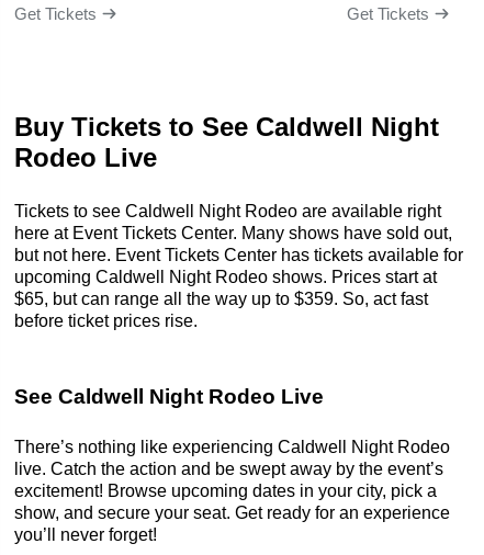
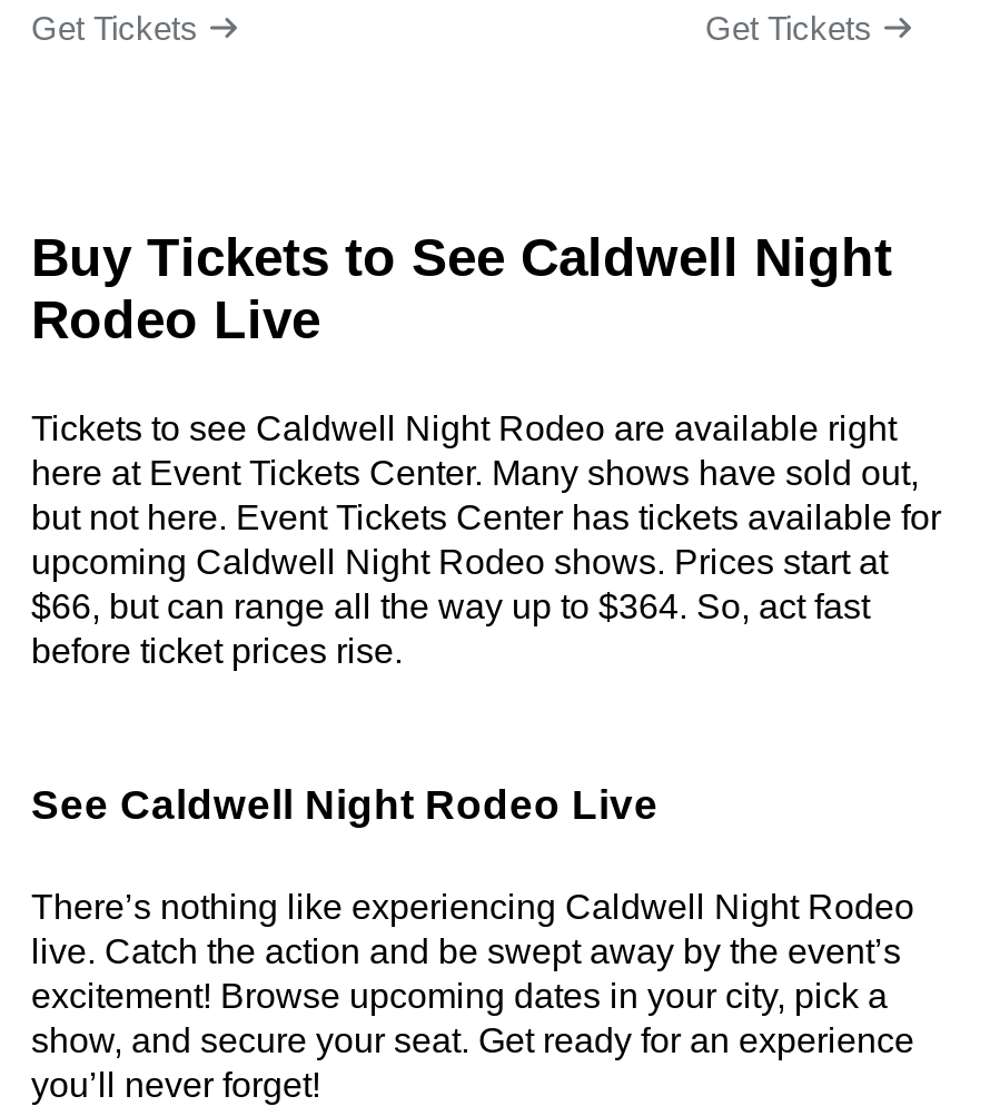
[14,289,428,308] $65, but can range all the way up to $359. So, act fast -> [31,586,870,624] $66, but can range all the way up to $364. So, act fast

